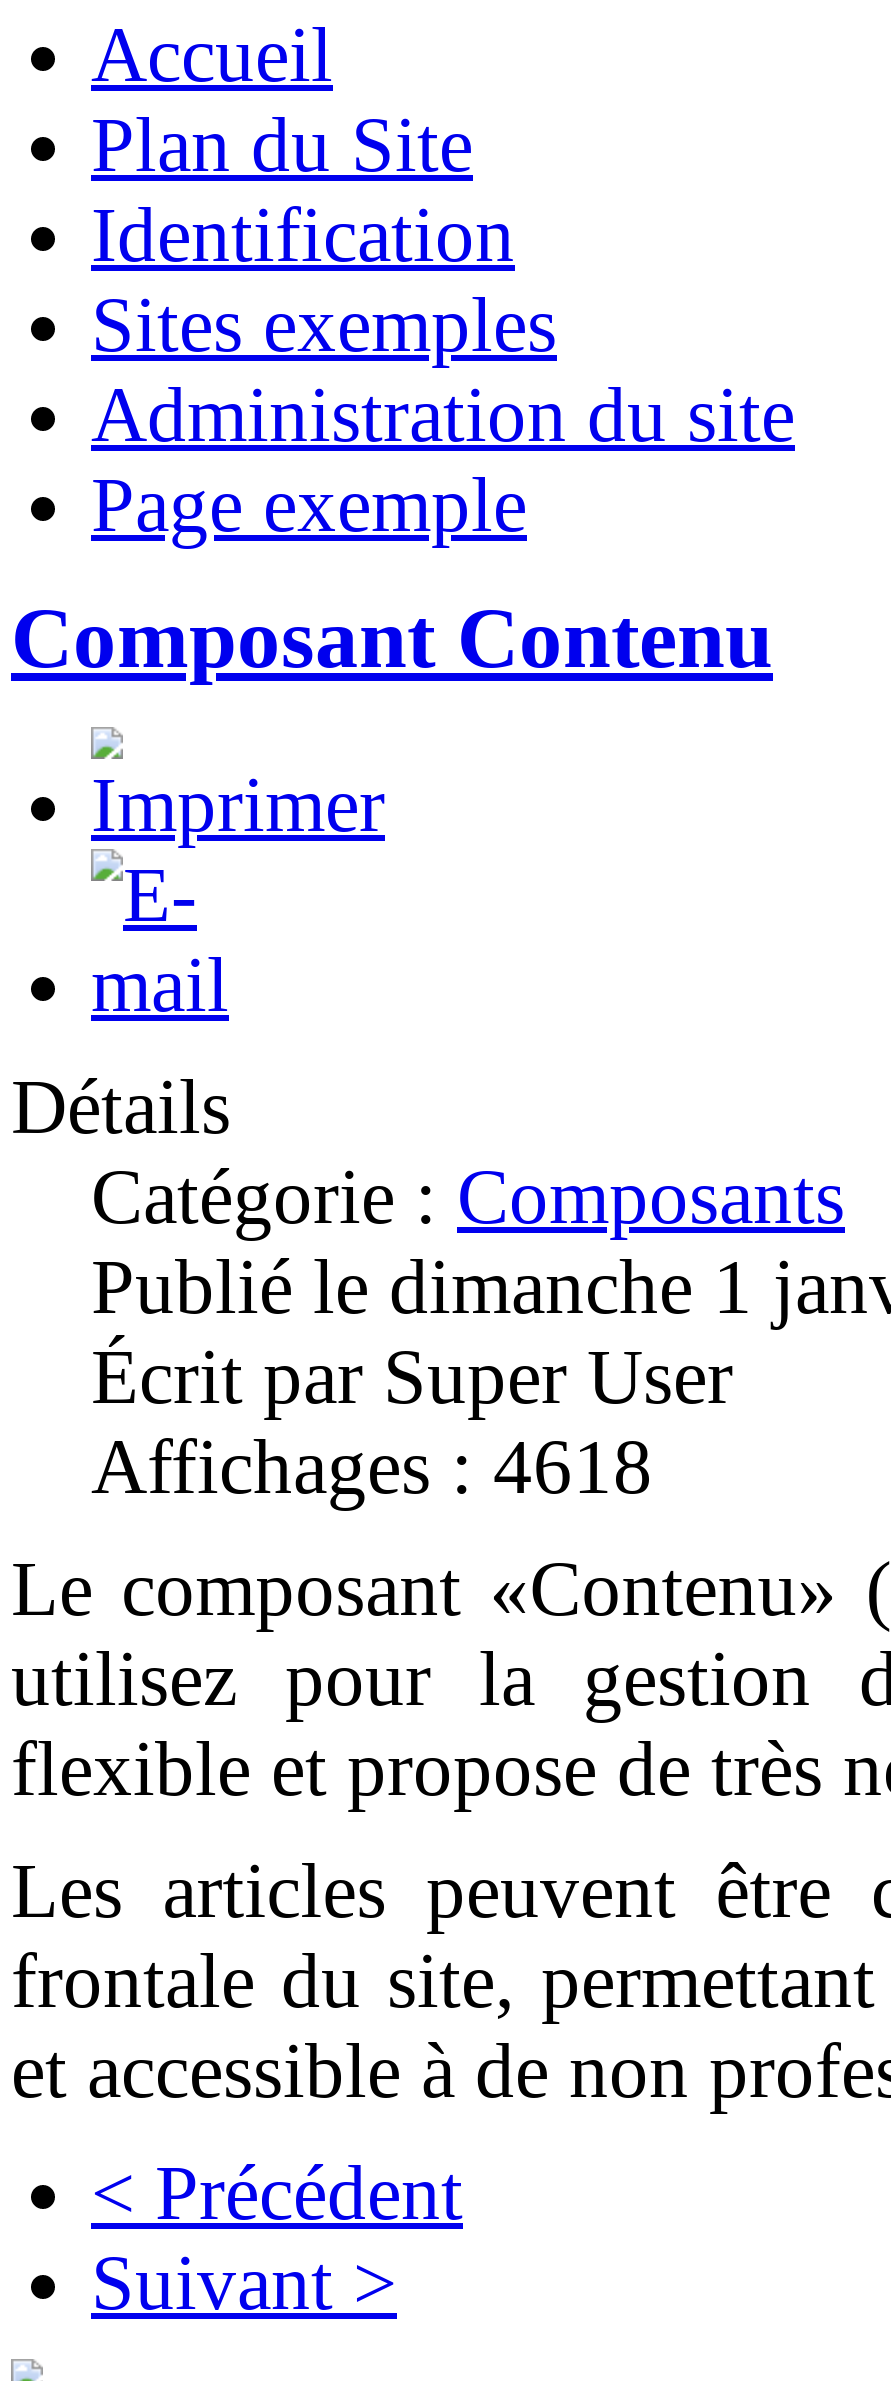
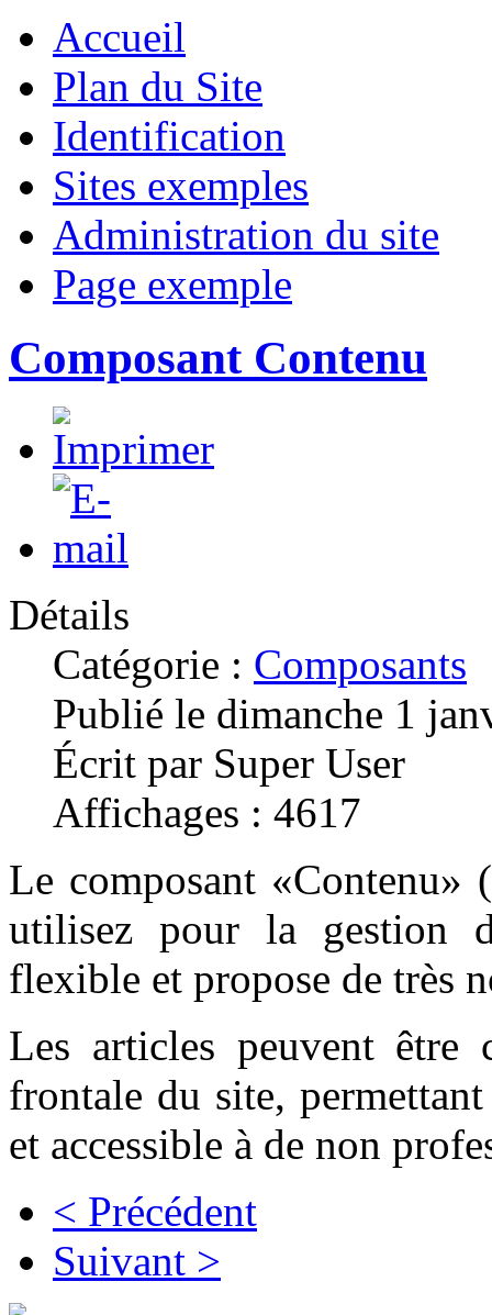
[91,1422,653,1508] Affichages : 4618 -> [53,788,361,835] Affichages : 4617

